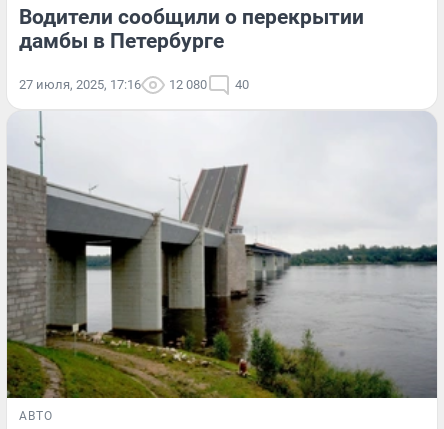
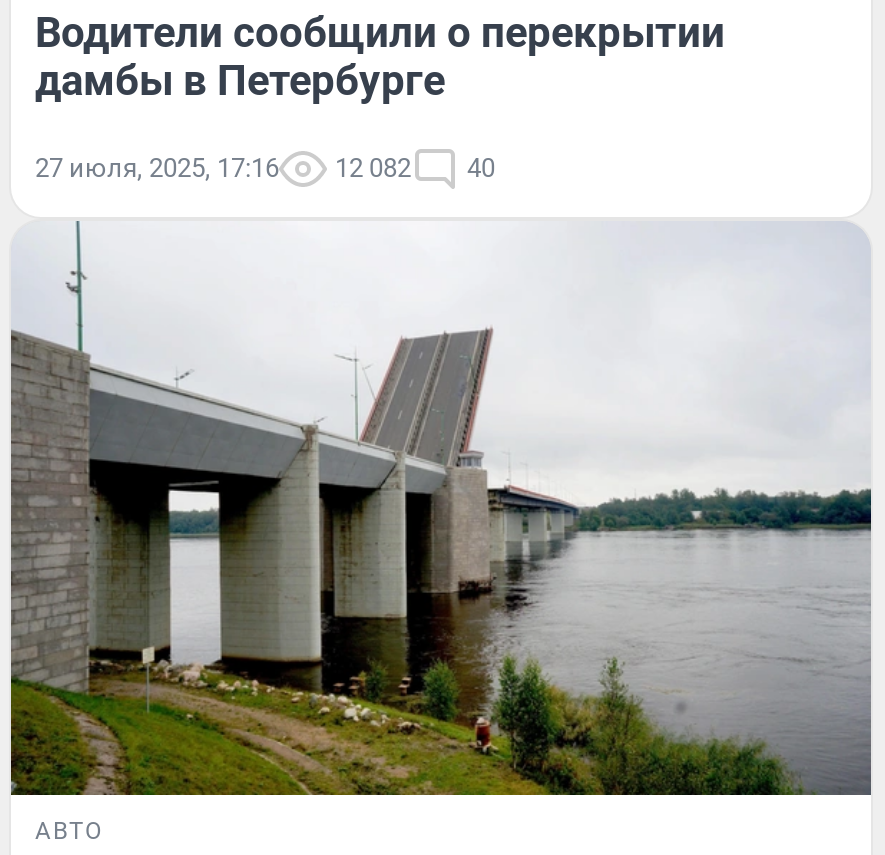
[19,77,249,92] 27 июля, 2025, 17:16 12 080 40 -> [35,153,495,183] 27 июля, 2025, 17:16 12 082 40

